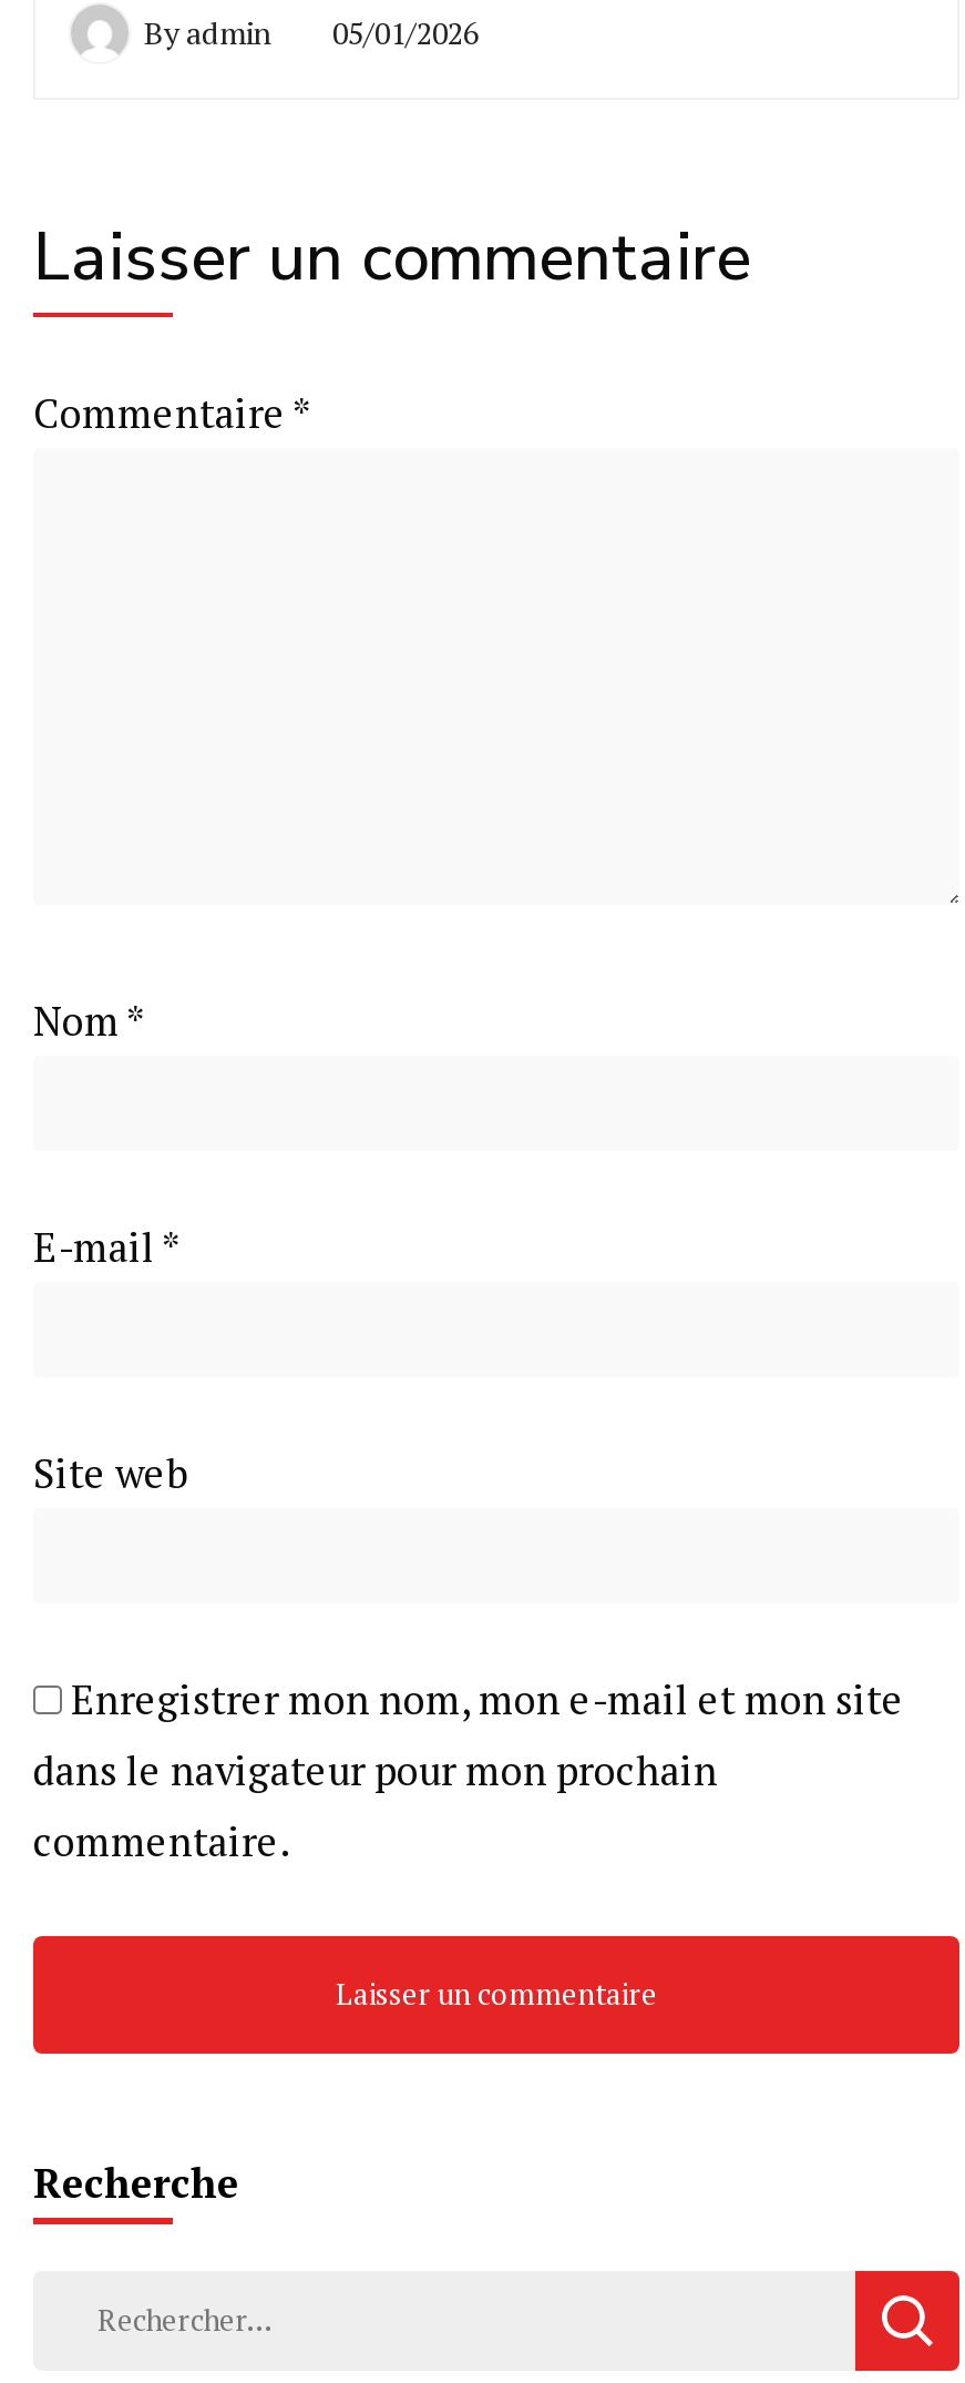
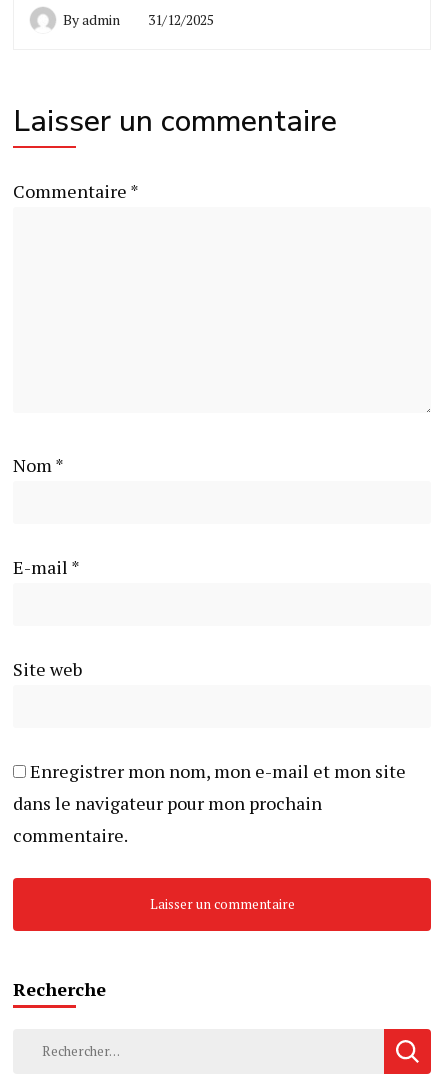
[144,10,479,52] Byadmin 05/01/2026 -> [63,9,214,28] Byadmin 31/12/2025

